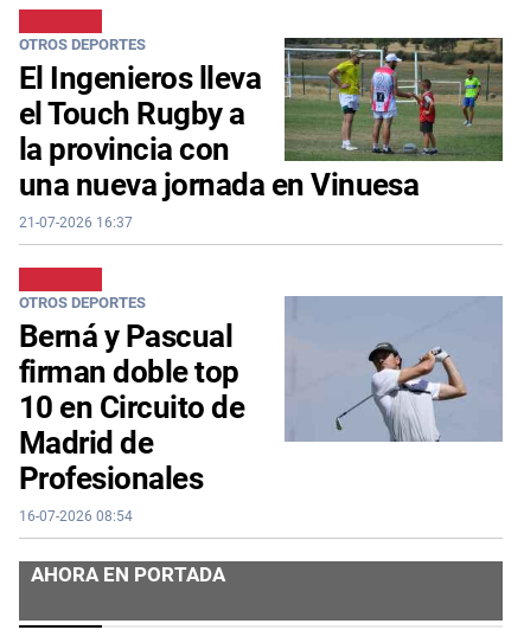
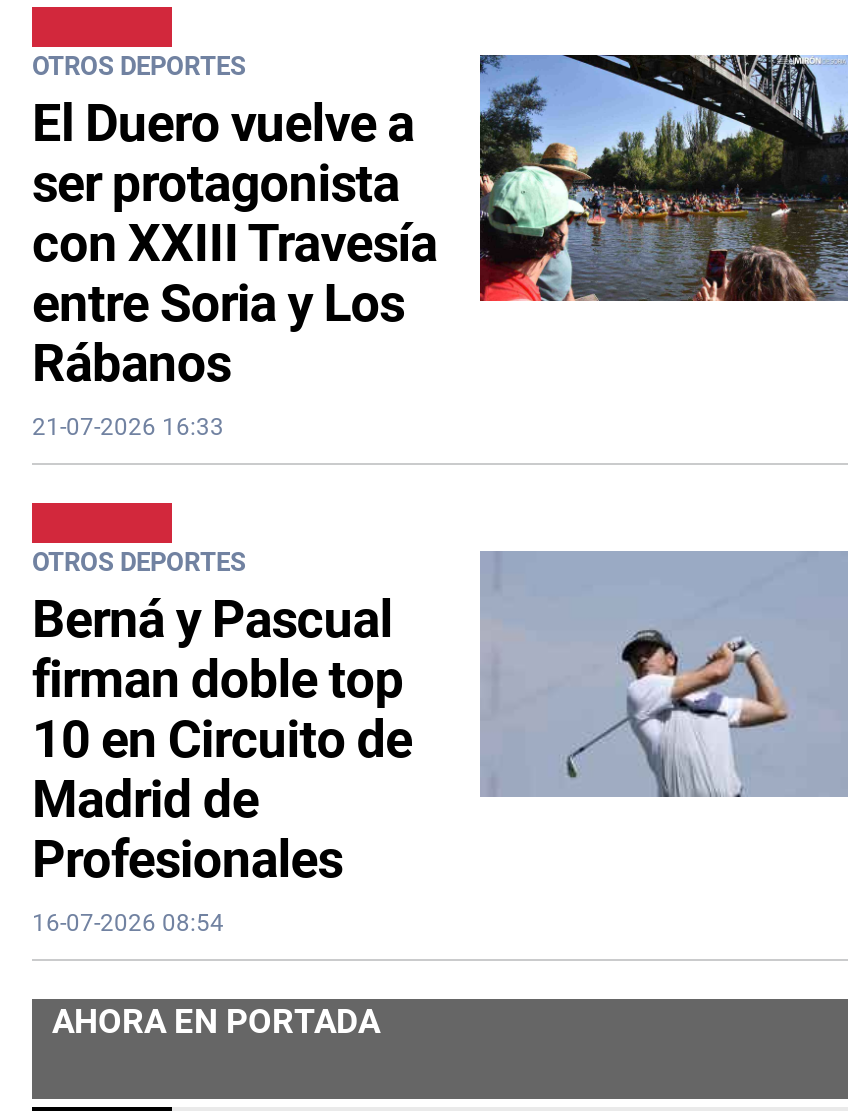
[19,37,504,231] [image] | El Ingenieros lleva | el Touch Rugby a | la provincia con | una nueva jornada en Vinuesa | 21-07-2026 16:37 -> [32,53,850,442] [image] | El Duero vuelve a | ser protagonista | con XXIII Travesía | entre Soria y Los | Rábanos | 21-07-2026 16:33

